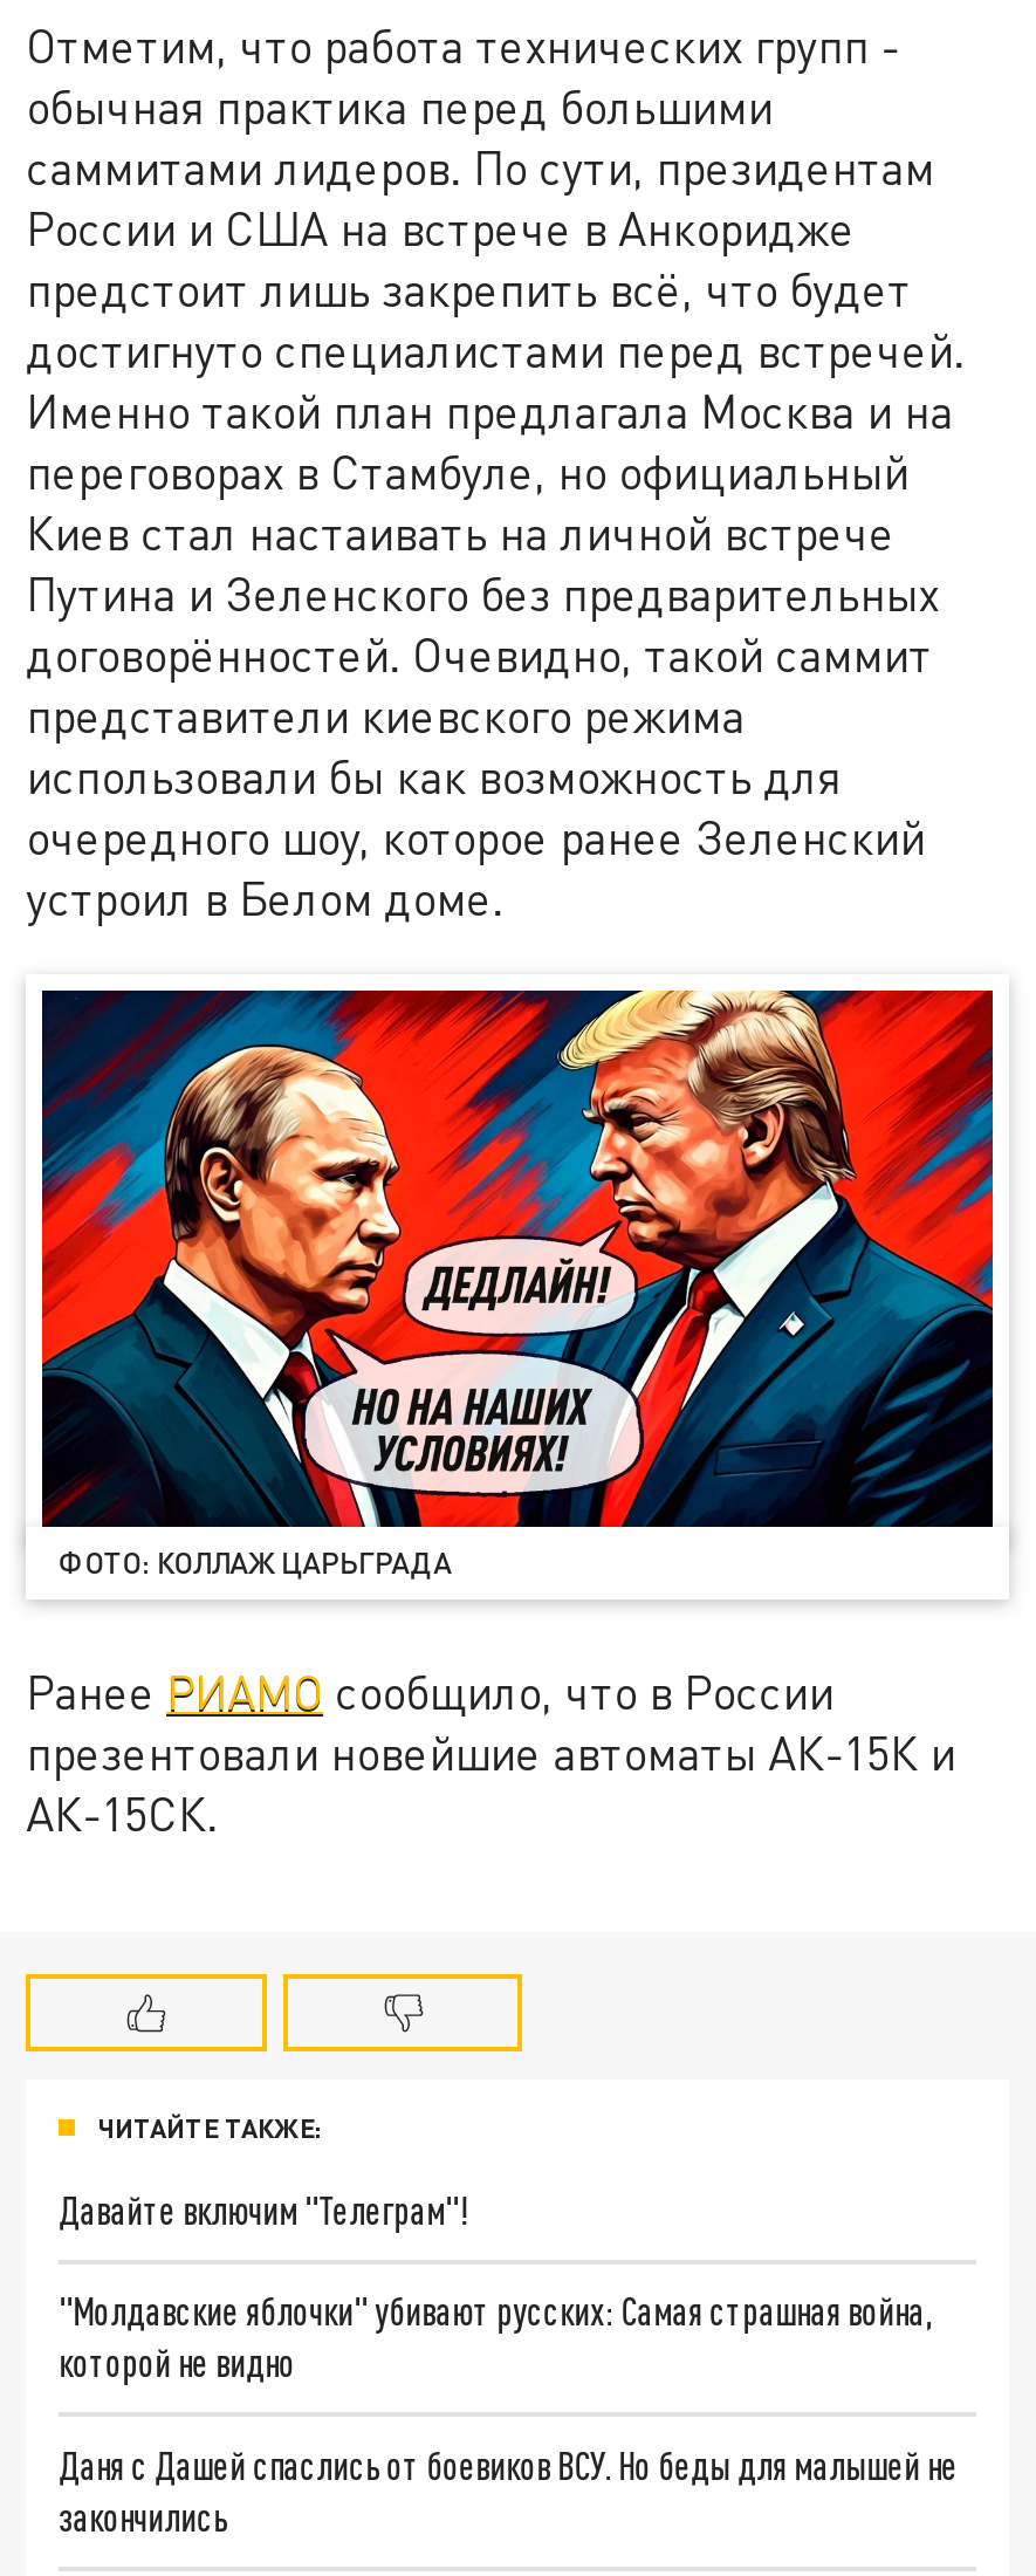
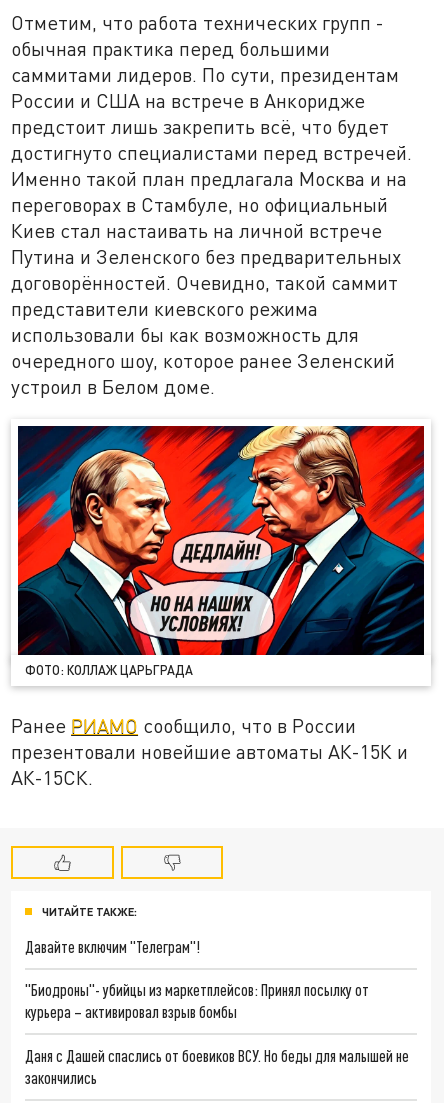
[59,2289,932,2385] "Молдавские яблочки" убивают русских: Самая страшная война, | которой не видно -> [25,980,369,1021] "Биодроны"- убийцы из маркетплейсов: Принял посылку от | курьера – активировал взрыв бомбы

